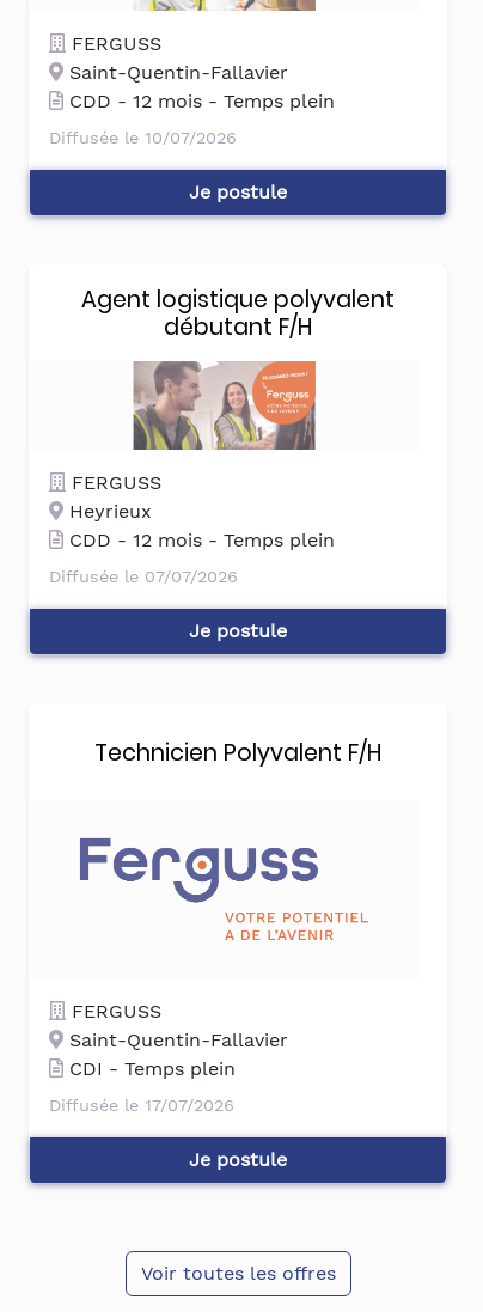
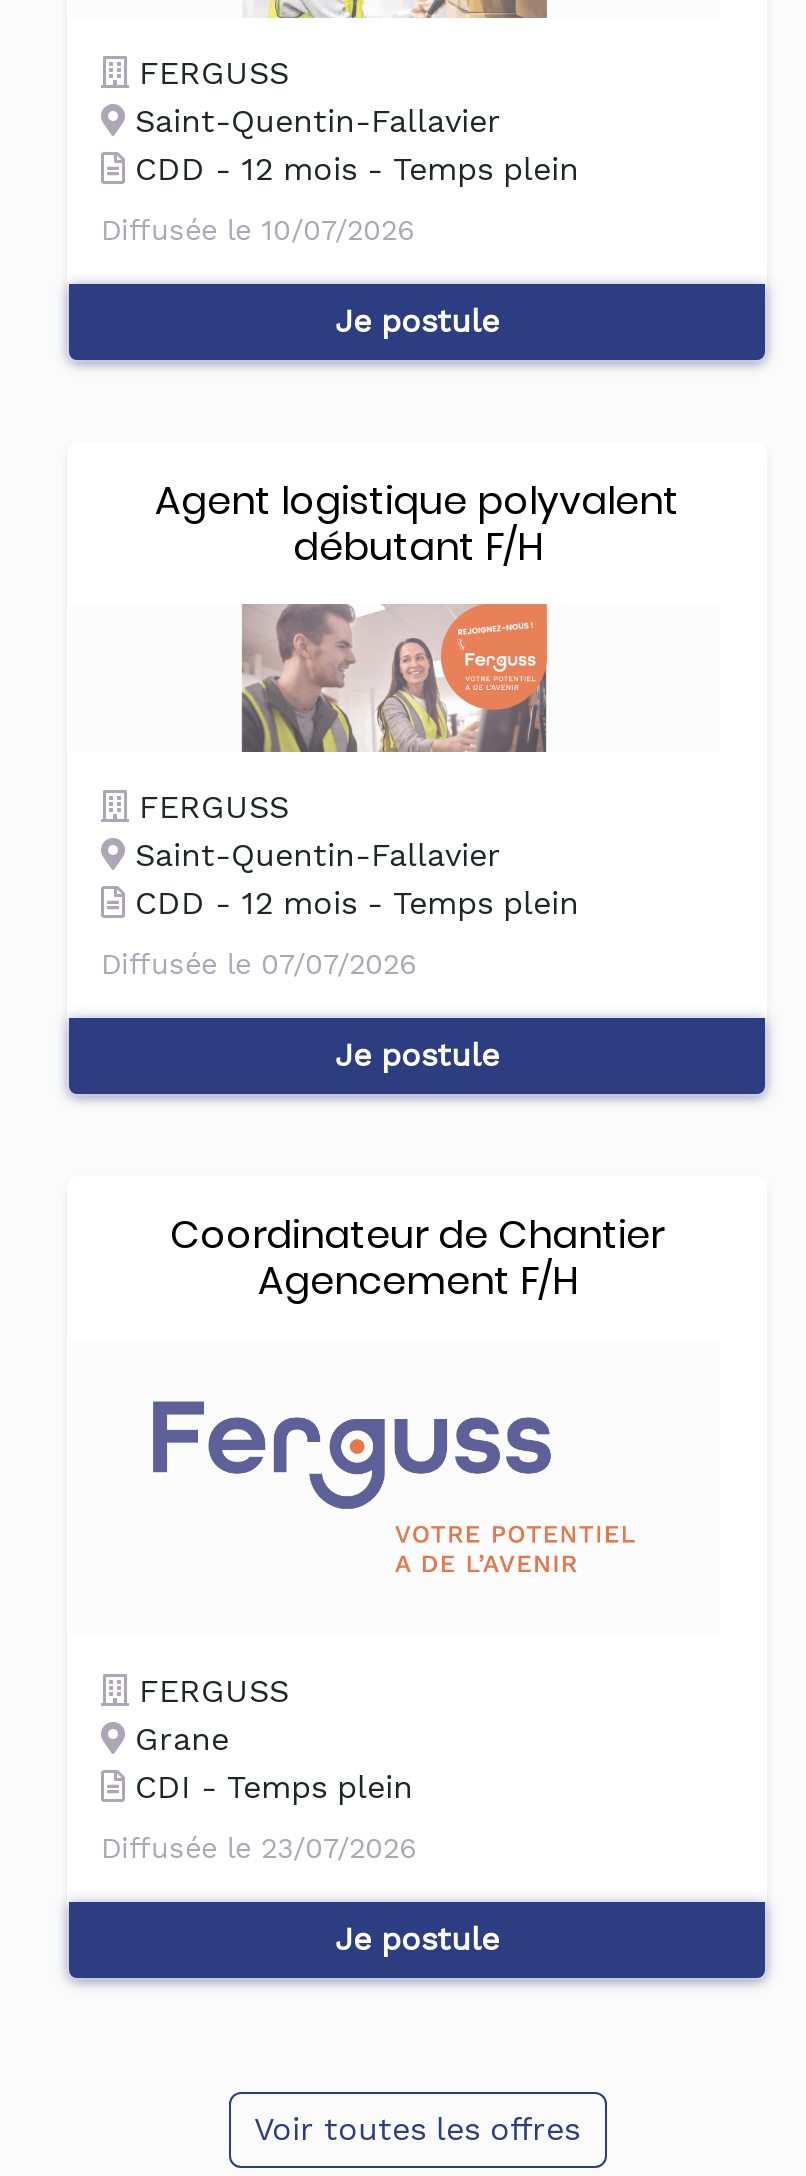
[63,500,152,523] Heyrieux -> [125,836,501,874] Saint-Quentin-Fallavier
[94,736,381,768] Technicien Polyvalent F/H -> [170,1208,664,1308] Coordinateur de Chantier | Agencement F/H
[63,1029,288,1052] Saint-Quentin-Fallavier -> [125,1721,229,1759] Grane
[49,1096,234,1115] Diffusée le 17/07/2026 -> [101,1833,417,1865] Diffusée le 23/07/2026

